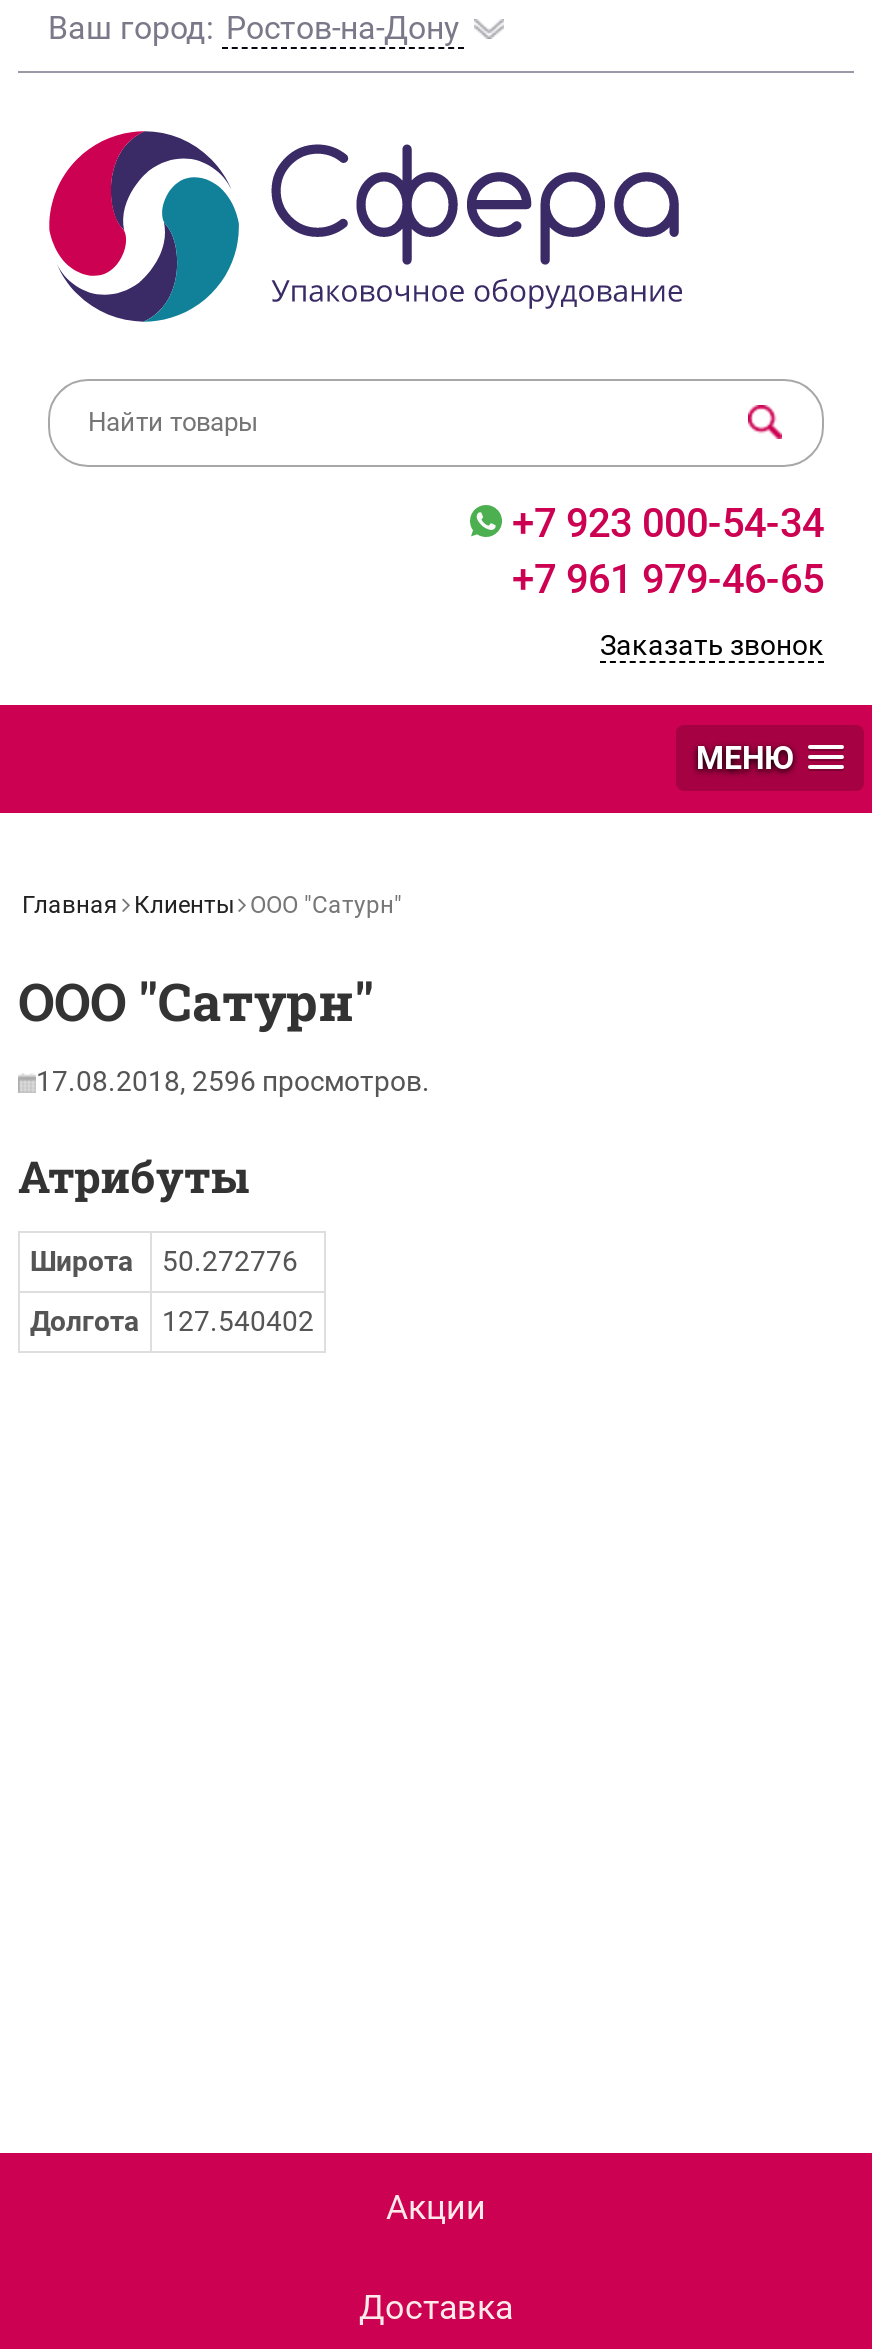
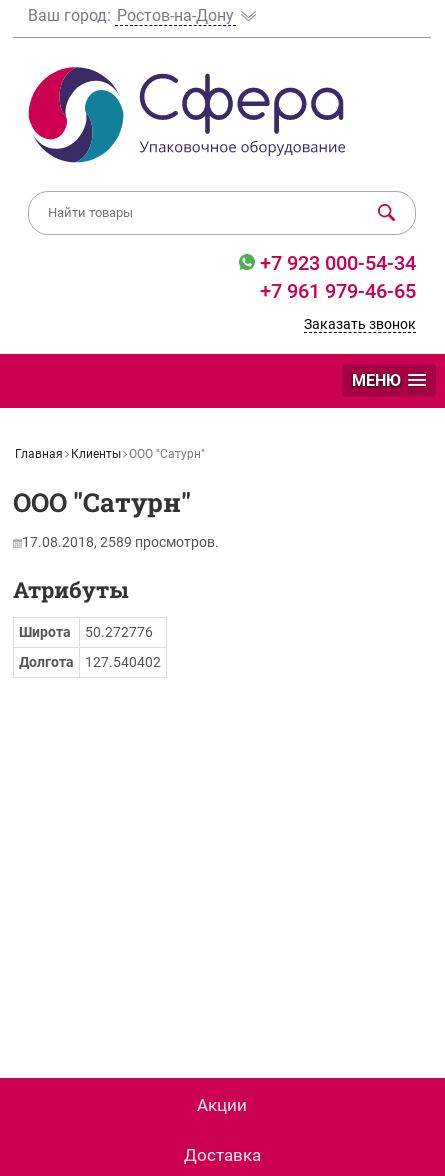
[36,1065,430,1097] 17.08.2018, 2596 просмотров. -> [22,534,219,550] 17.08.2018, 2589 просмотров.

